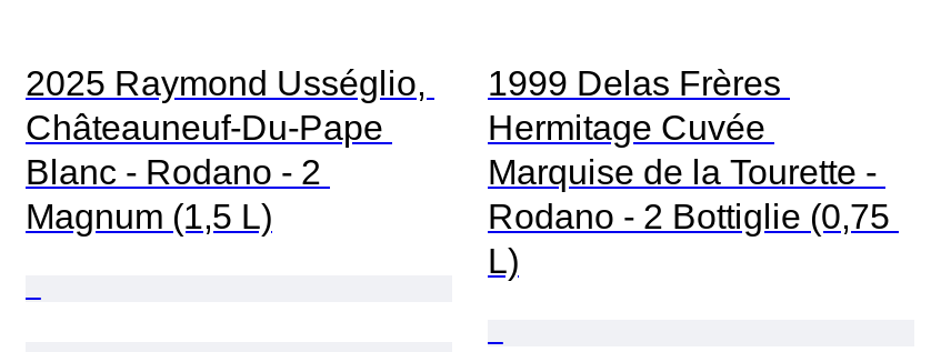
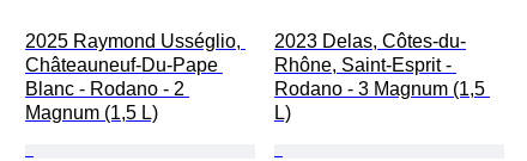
[488,64,899,235] 1999 Delas Frères | Hermitage Cuvée | Marquise de la Tourette - | Rodano - 2 Bottiglie (0,75 -> [274,31,490,99] 2023 Delas, Côtes-du- | Rhône, Saint-Esprit - | Rodano - 3 Magnum (1,5

